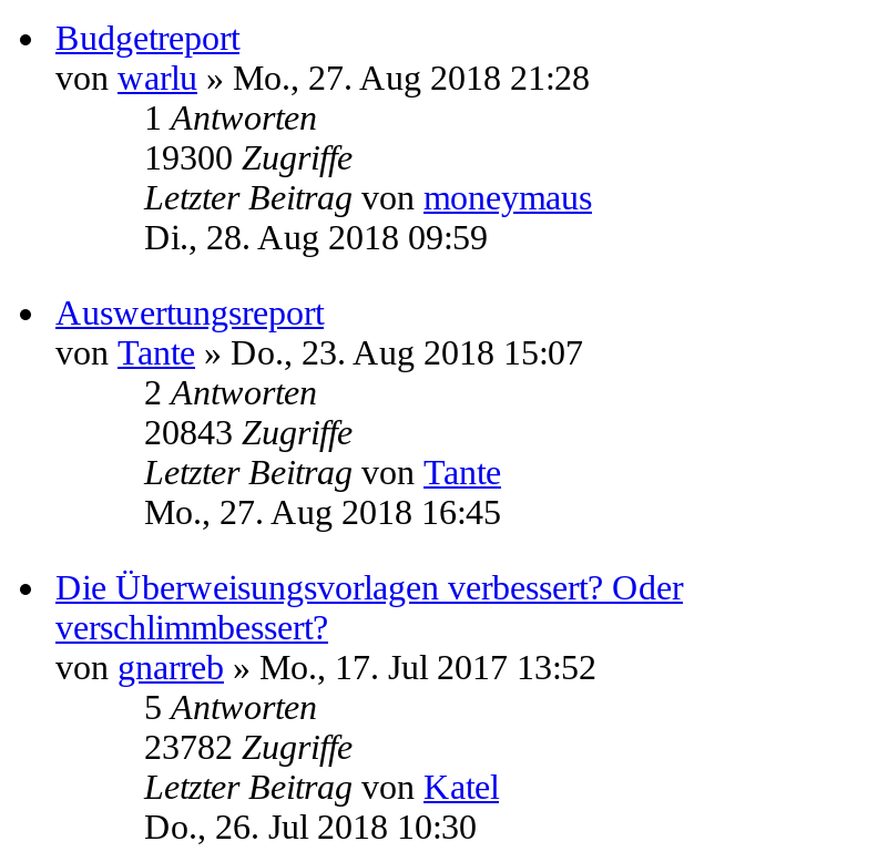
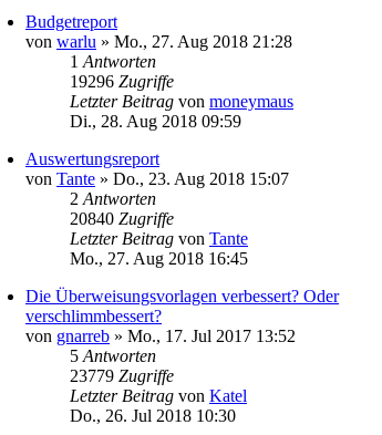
[144,138,353,176] 19300 Zugriffe -> [70,72,174,91] 19296 Zugriffe
[144,413,353,451] 20843 Zugriffe -> [70,209,174,228] 20840 Zugriffe
[144,728,353,765] 23782 Zugriffe -> [70,366,174,385] 23779 Zugriffe

